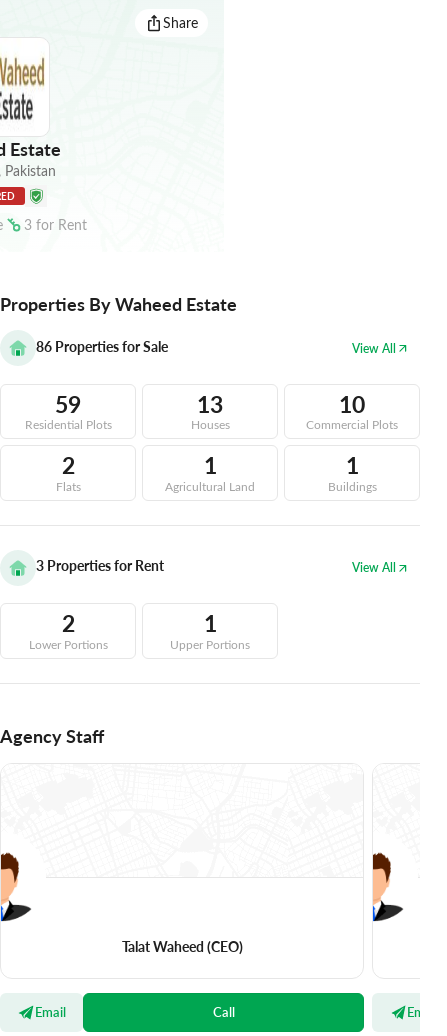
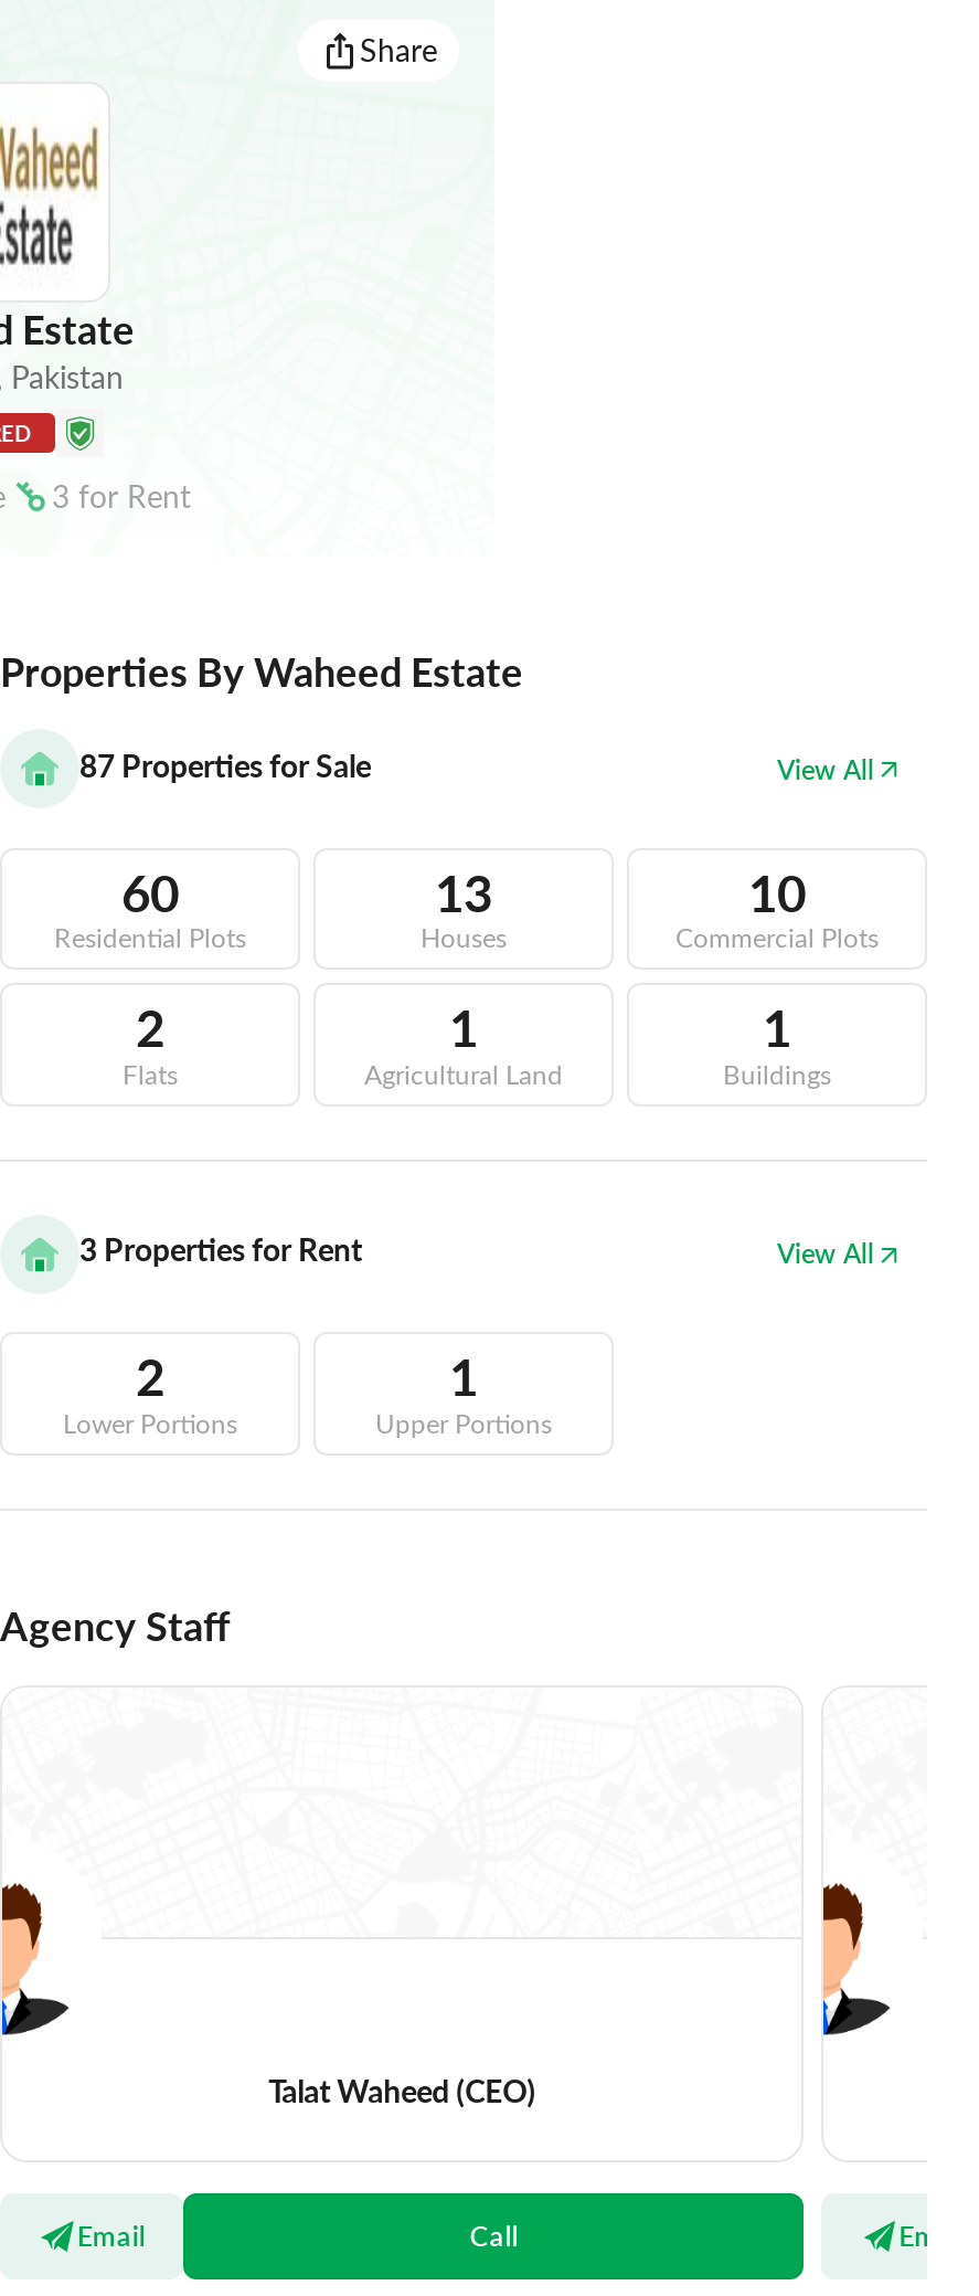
[36,337,168,356] 86 Properties for Sale -> [79,744,371,786] 87 Properties for Sale
[55,388,81,419] 59 -> [121,857,179,925] 60

